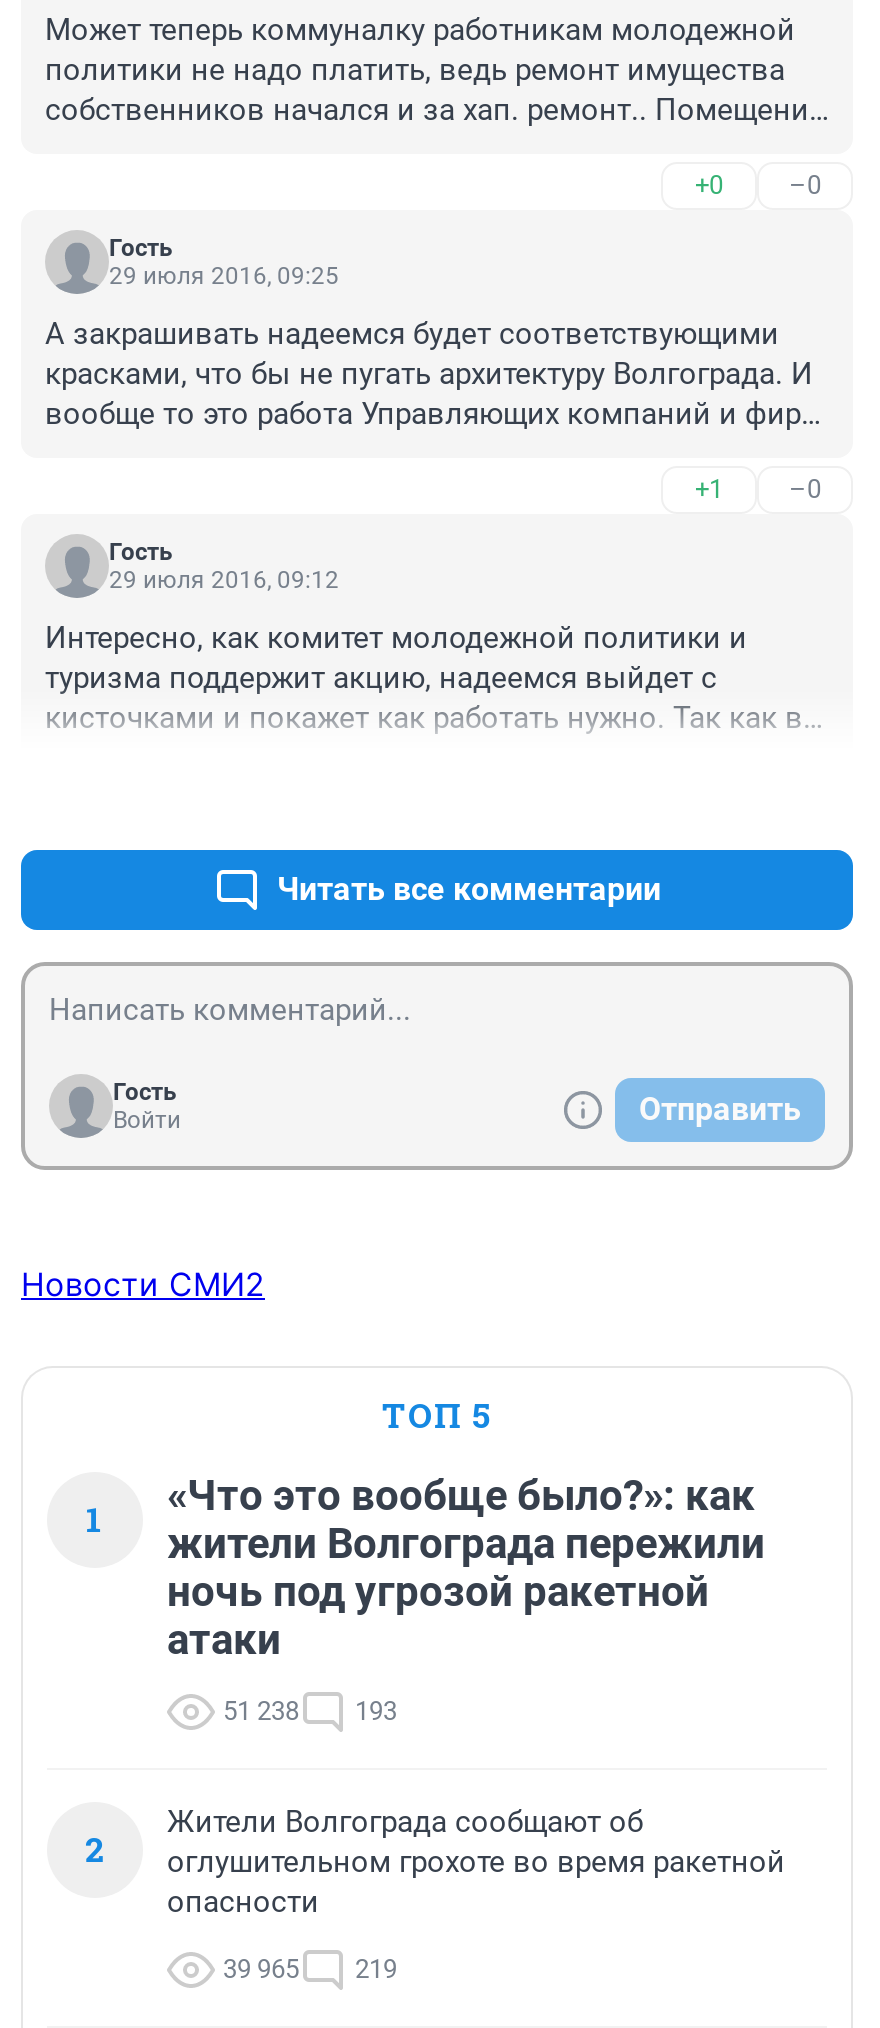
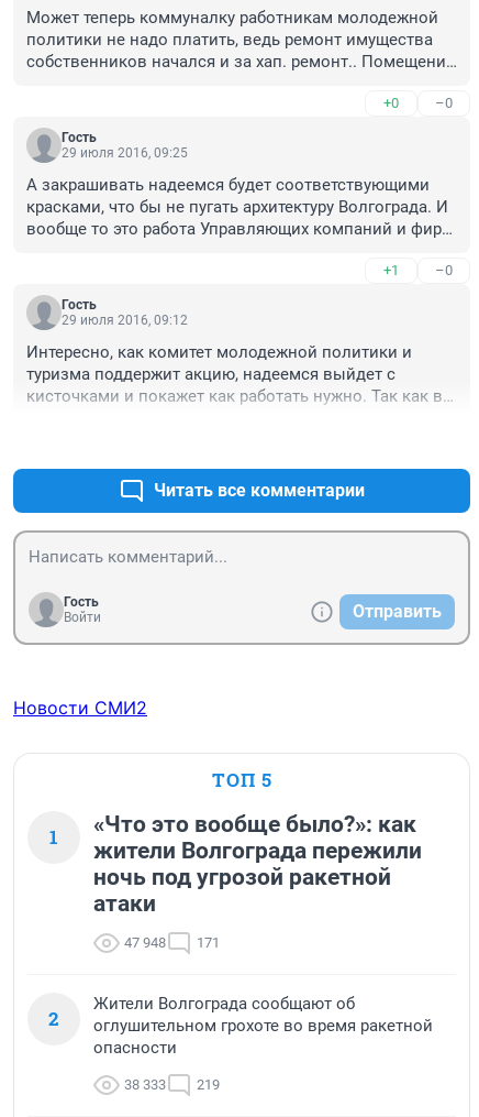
[223,1696,299,1726] 51 238 -> [124,934,166,951] 47 948
[355,1696,397,1726] 193 -> [197,934,220,951] 171
[223,1954,397,1984] 39 965 219 -> [124,1076,220,1093] 38 333 219

